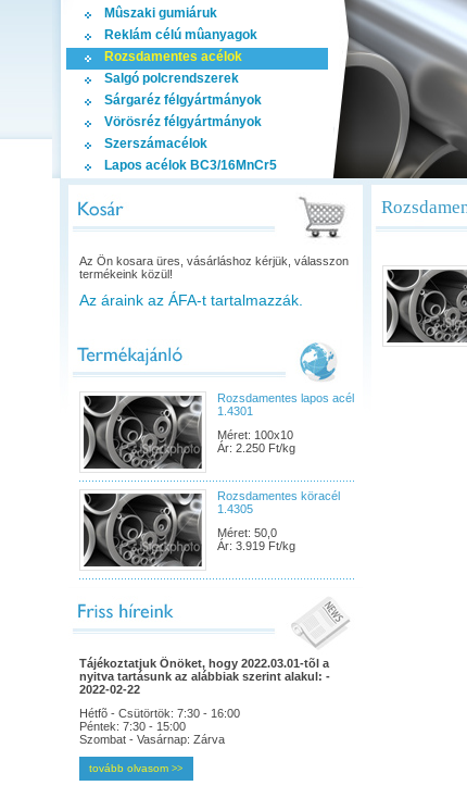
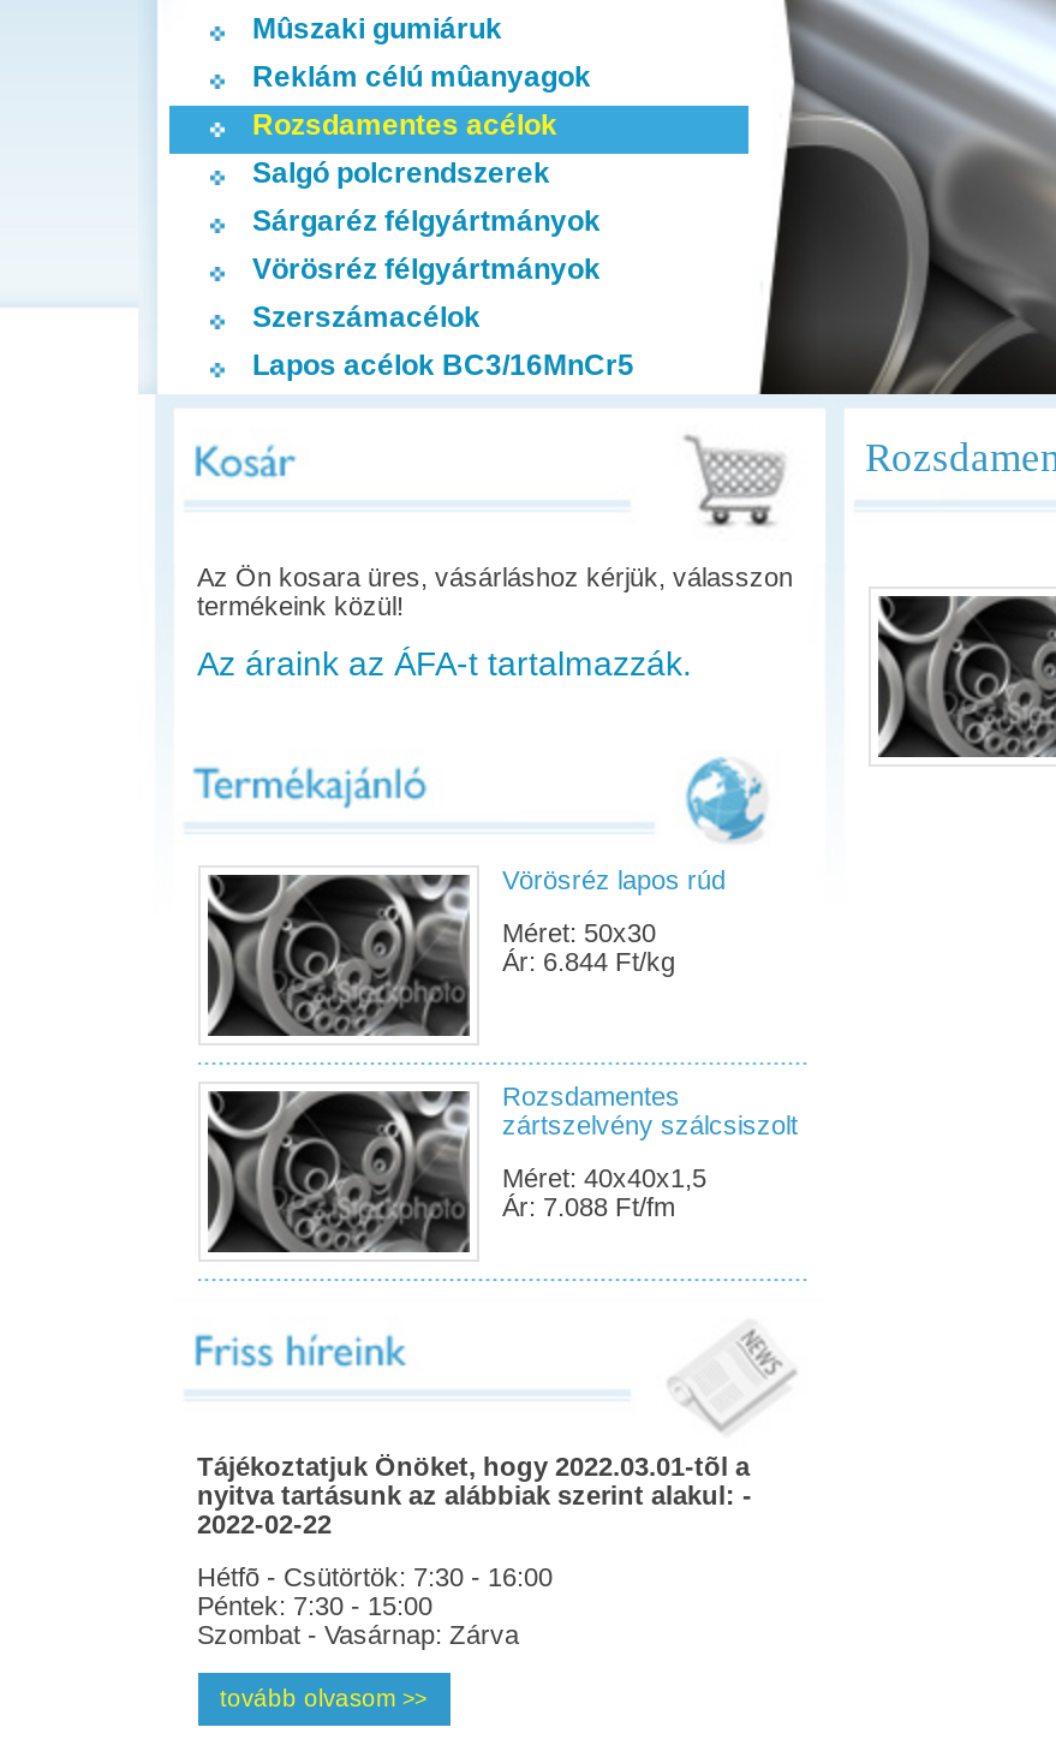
[217,391,354,417] Rozsdamentes lapos acél | 1.4301 -> [502,865,726,894] Vörösréz lapos rúd
[217,428,295,454] Méret: 100x10 | Ár: 2.250 Ft/kg -> [502,918,675,976] Méret: 50x30 | Ár: 6.844 Ft/kg
[217,489,339,515] Rozsdamentes köracél | 1.4305 -> [502,1082,798,1139] Rozsdamentes | zártszelvény szálcsiszolt
[217,526,295,552] Méret: 50,0 | Ár: 3.919 Ft/kg -> [502,1163,706,1221] Méret: 40x40x1,5 | Ár: 7.088 Ft/fm

